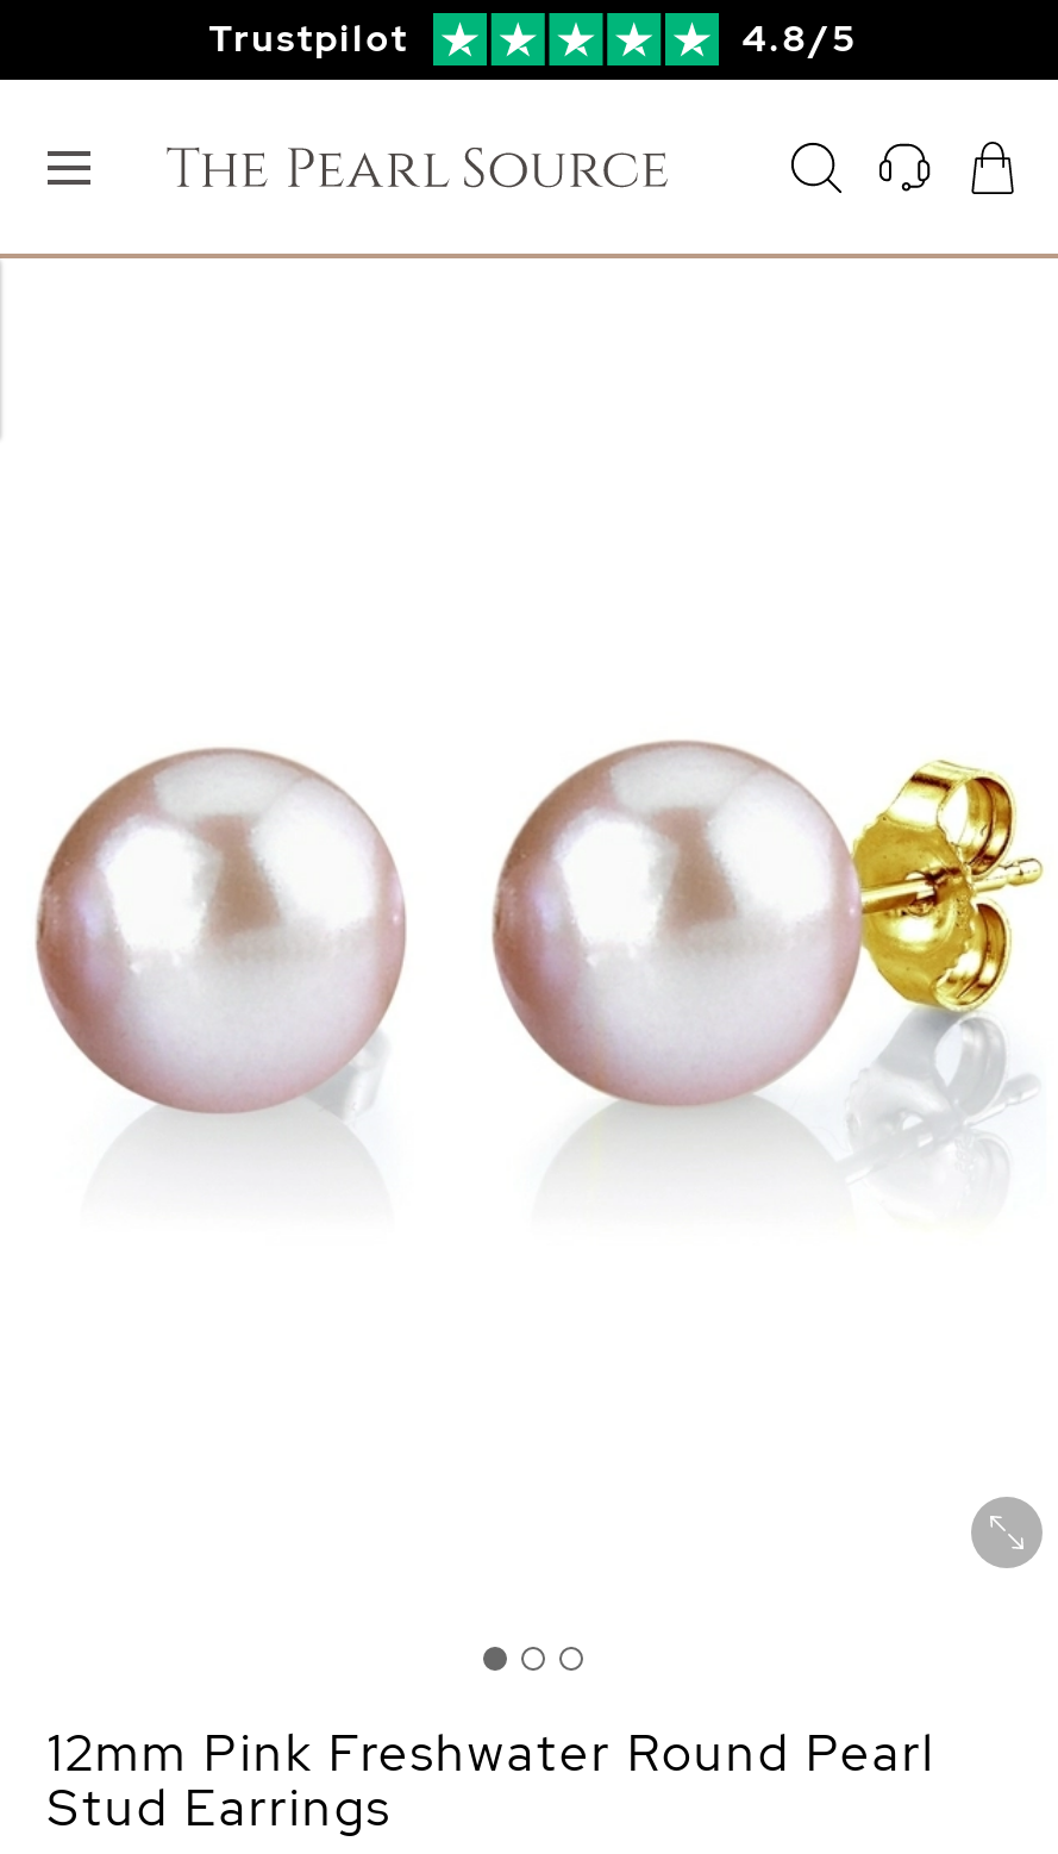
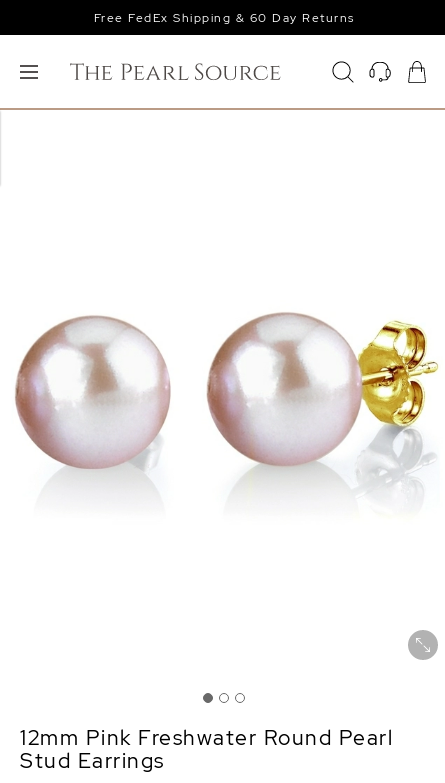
[209,14,857,62] Trustpilot | 4.8/5 -> [93,9,354,25] Free FedEx Shipping & 60 Day Returns

